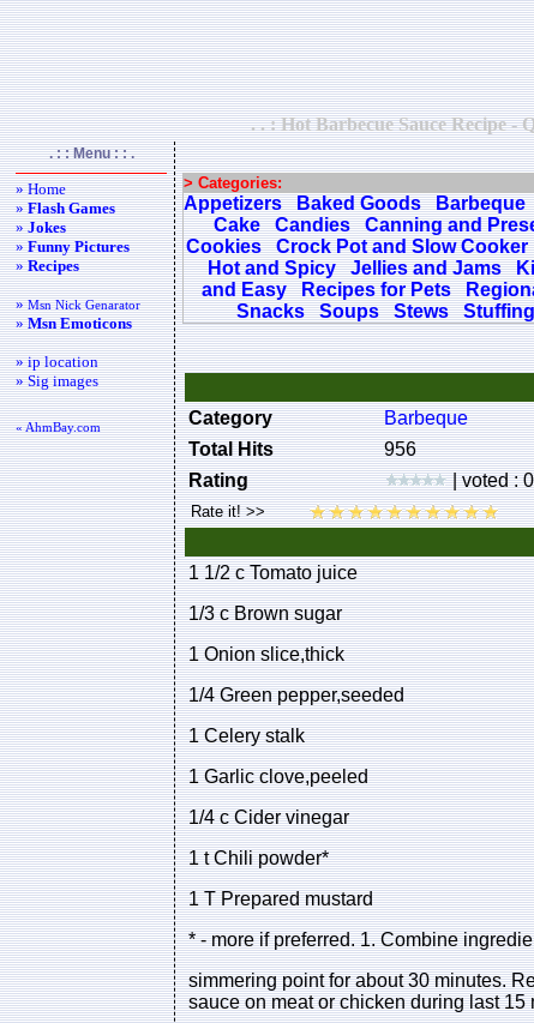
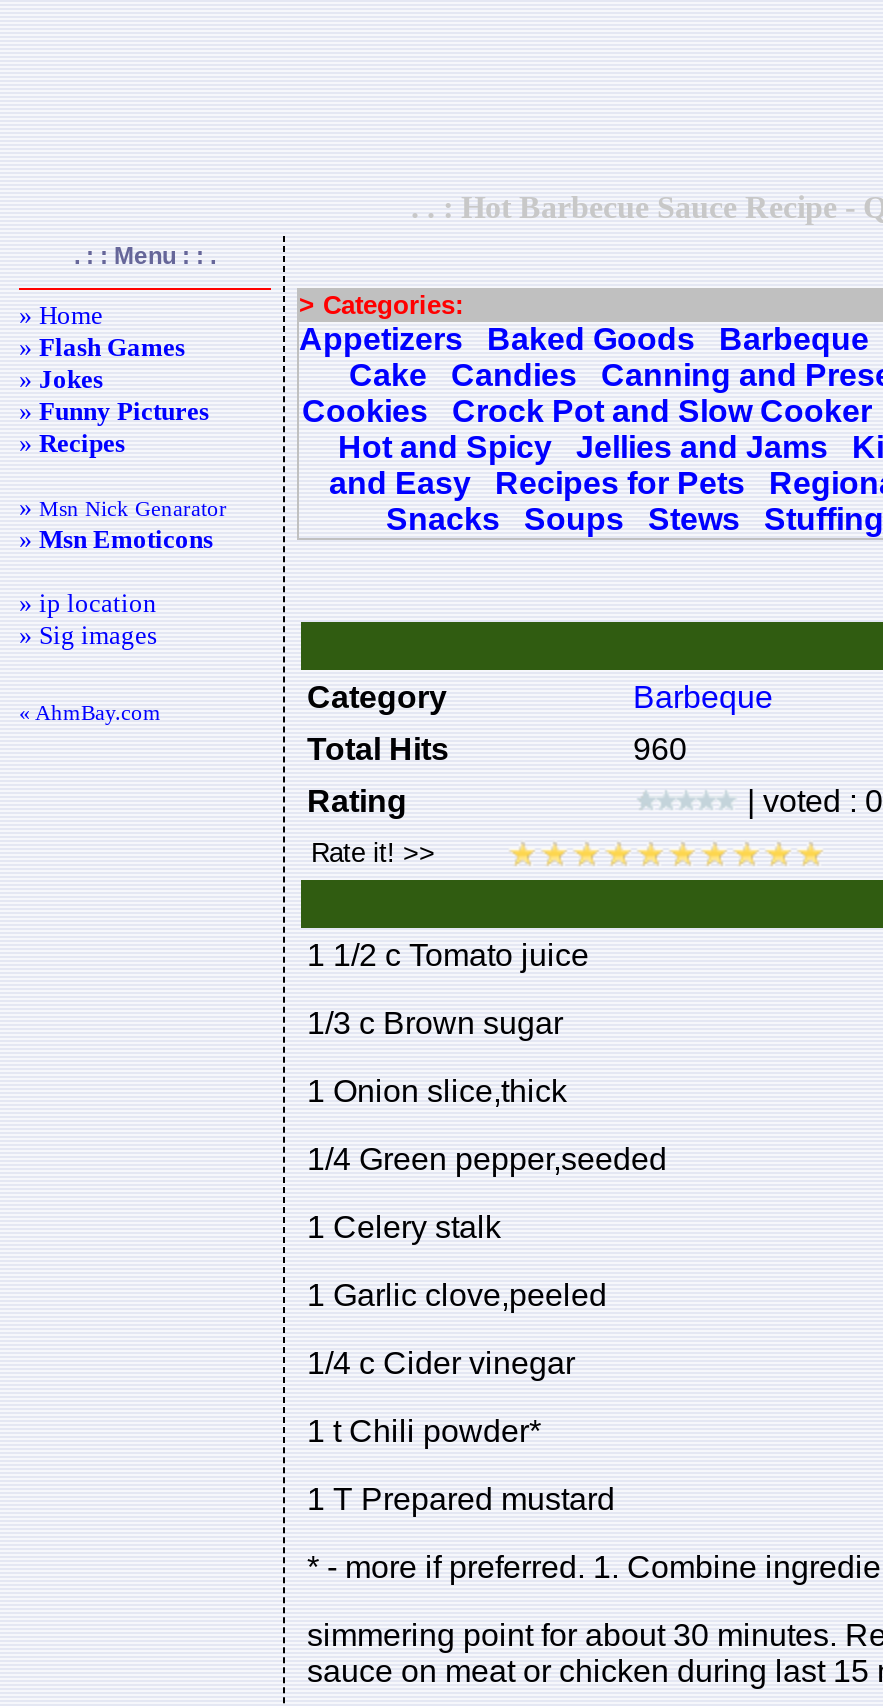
[384,439,416,459] 956 -> [633,732,687,766] 960

